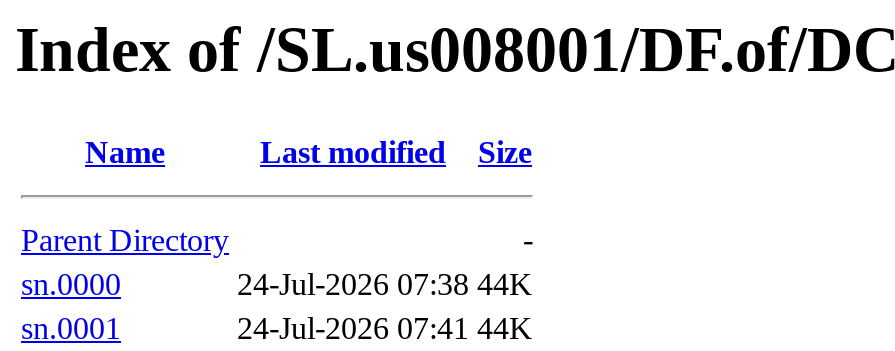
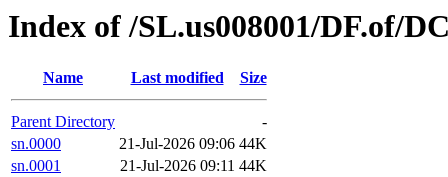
[237,268,533,302] 24-Jul-2026 07:38 44K -> [119,135,267,152] 21-Jul-2026 09:06 44K
[237,312,533,346] 24-Jul-2026 07:41 44K -> [120,157,267,174] 21-Jul-2026 09:11 44K

